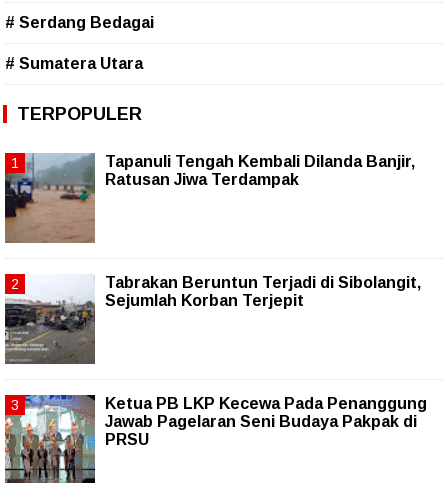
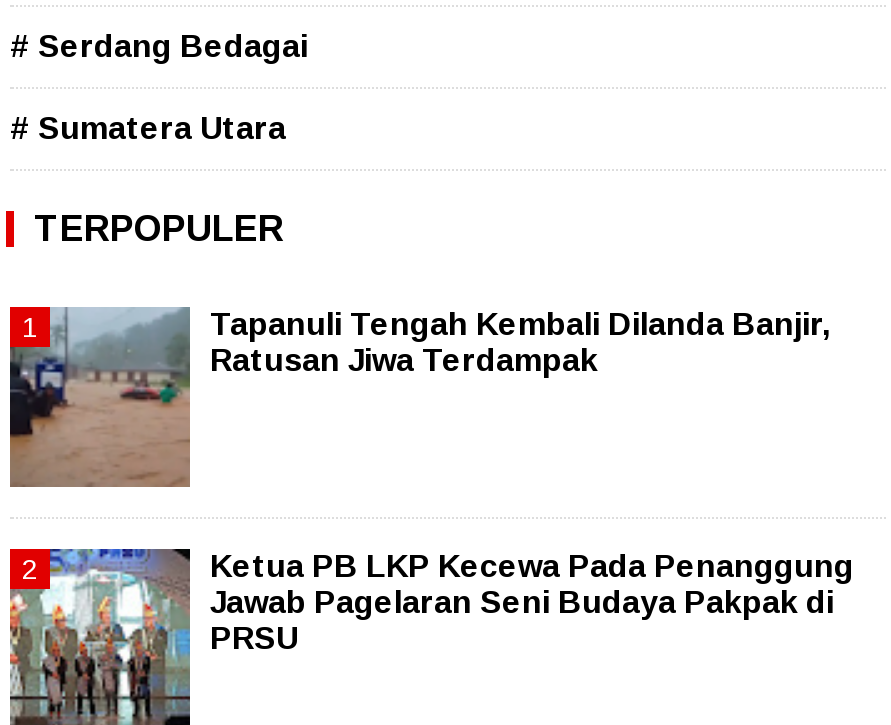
[5,273,421,364] [image] | Tabrakan Beruntun Terjadi di Sibolangit, | Sejumlah Korban Terjepit -> none

